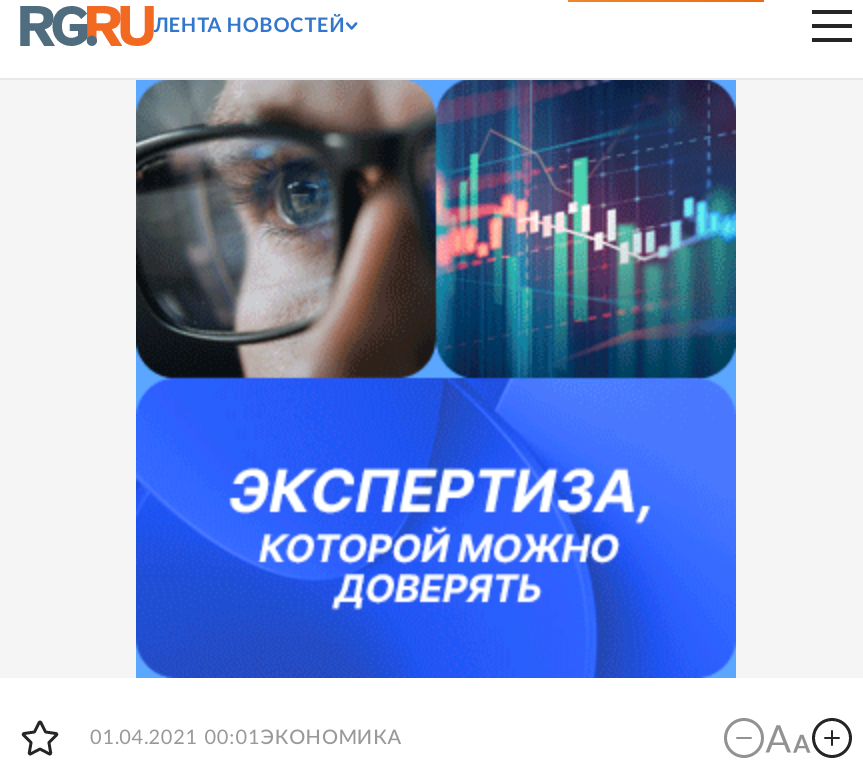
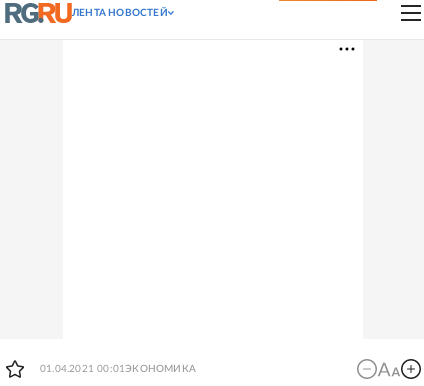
[134,78,738,680] [image] -> none

